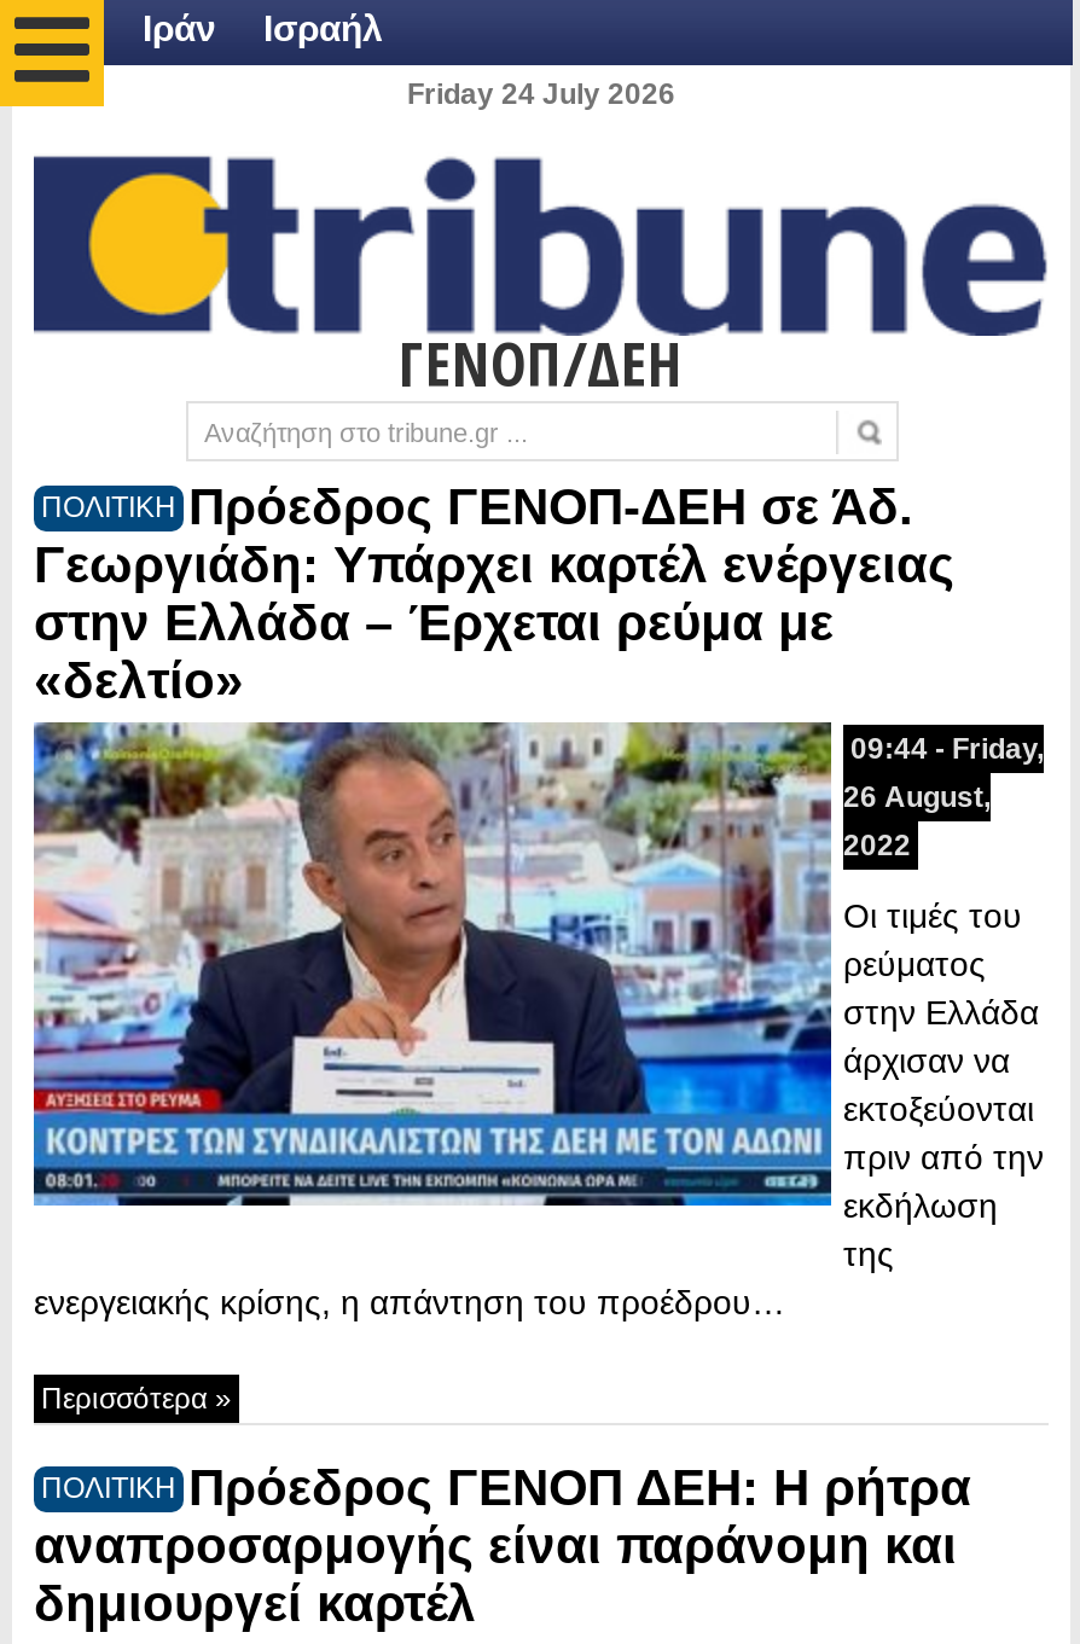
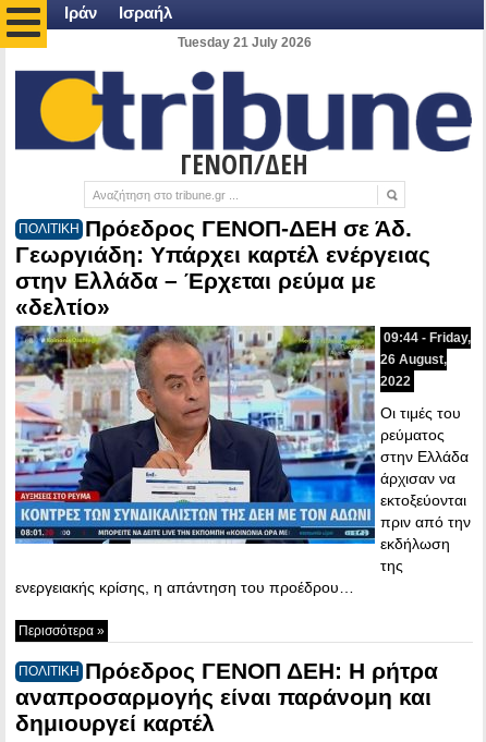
[407,77,675,111] Friday 24 July 2026 -> [177,35,311,50] Tuesday 21 July 2026

